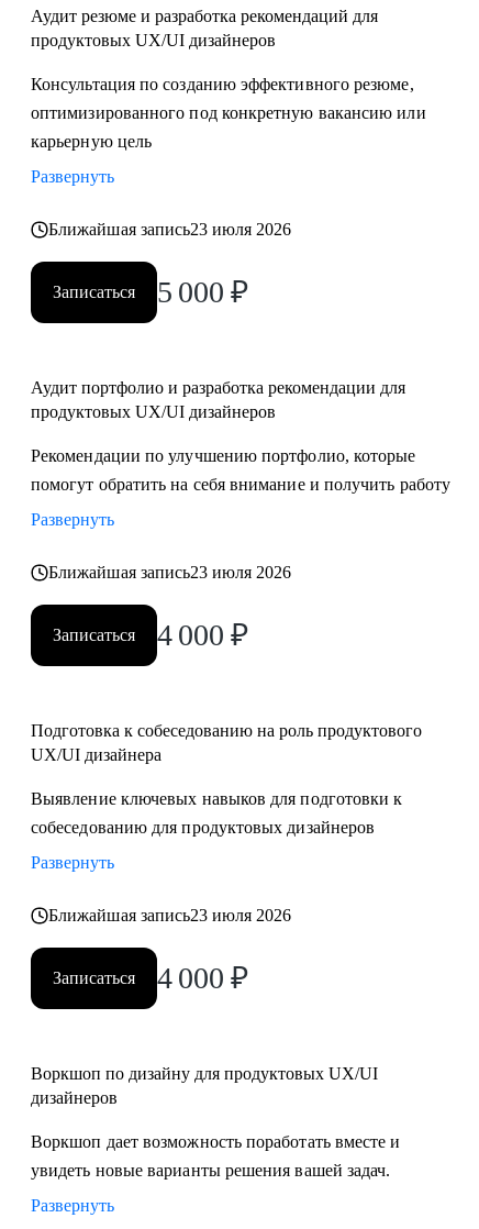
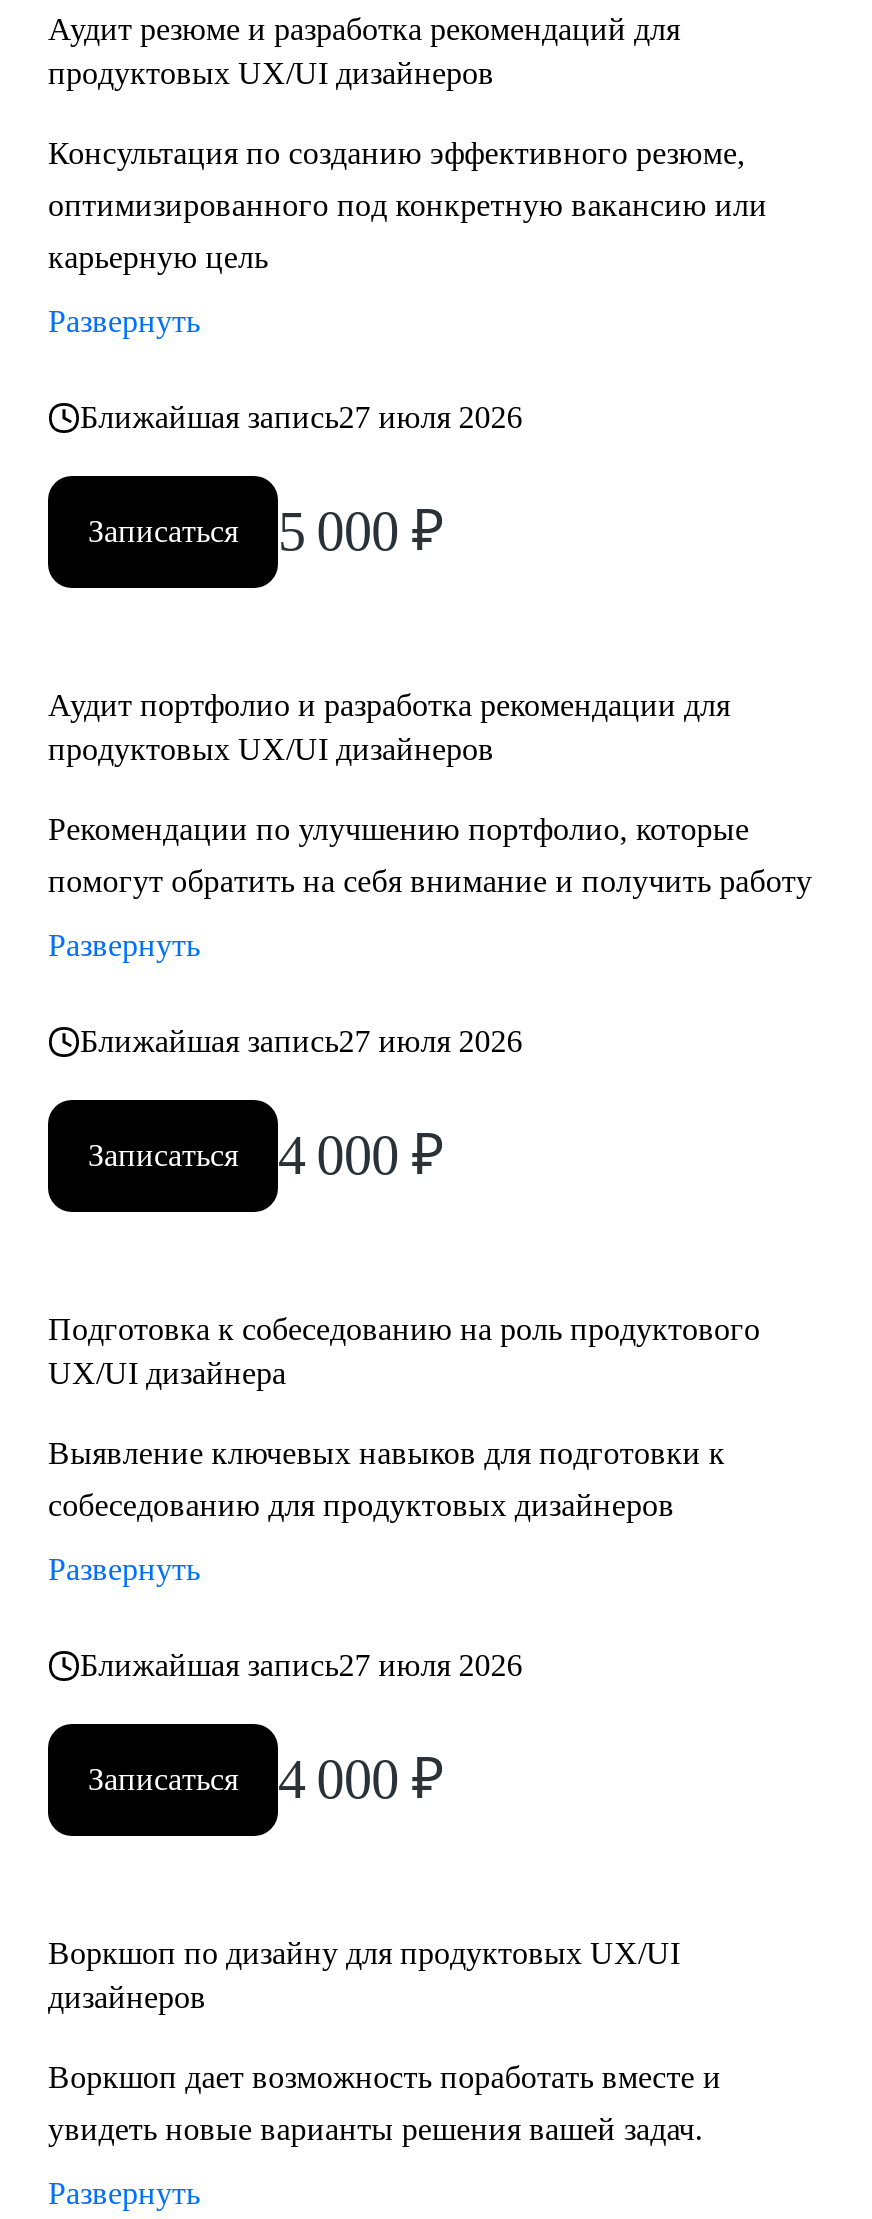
[48,220,291,239] Ближайшая запись23 июля 2026 -> [80,400,523,434] Ближайшая запись27 июля 2026
[48,563,291,582] Ближайшая запись23 июля 2026 -> [80,1024,523,1058] Ближайшая запись27 июля 2026
[48,906,291,924] Ближайшая запись23 июля 2026 -> [80,1648,523,1682] Ближайшая запись27 июля 2026

